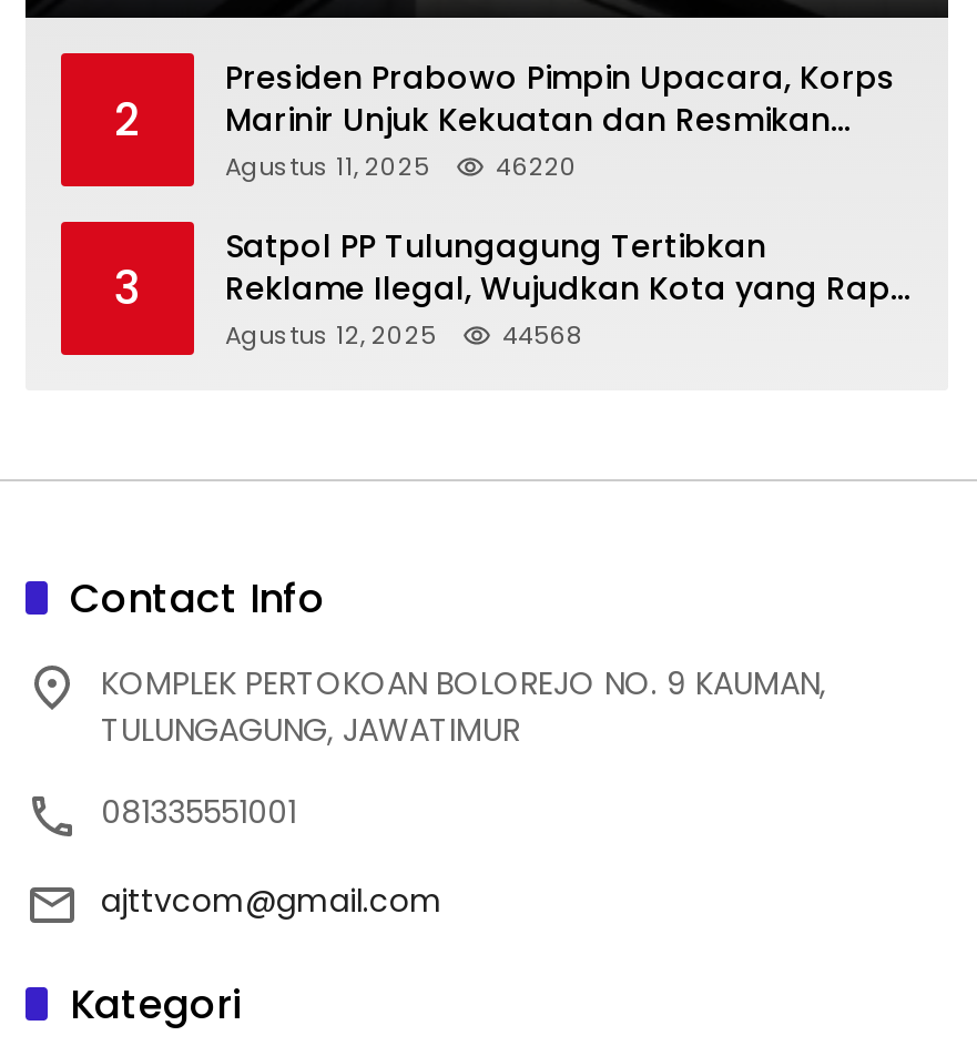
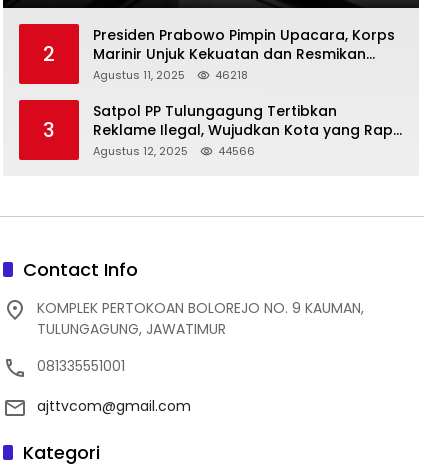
[496,149,578,185] 46220 -> [215,67,248,83] 46218
[502,318,582,353] 44568 -> [218,143,255,159] 44566

